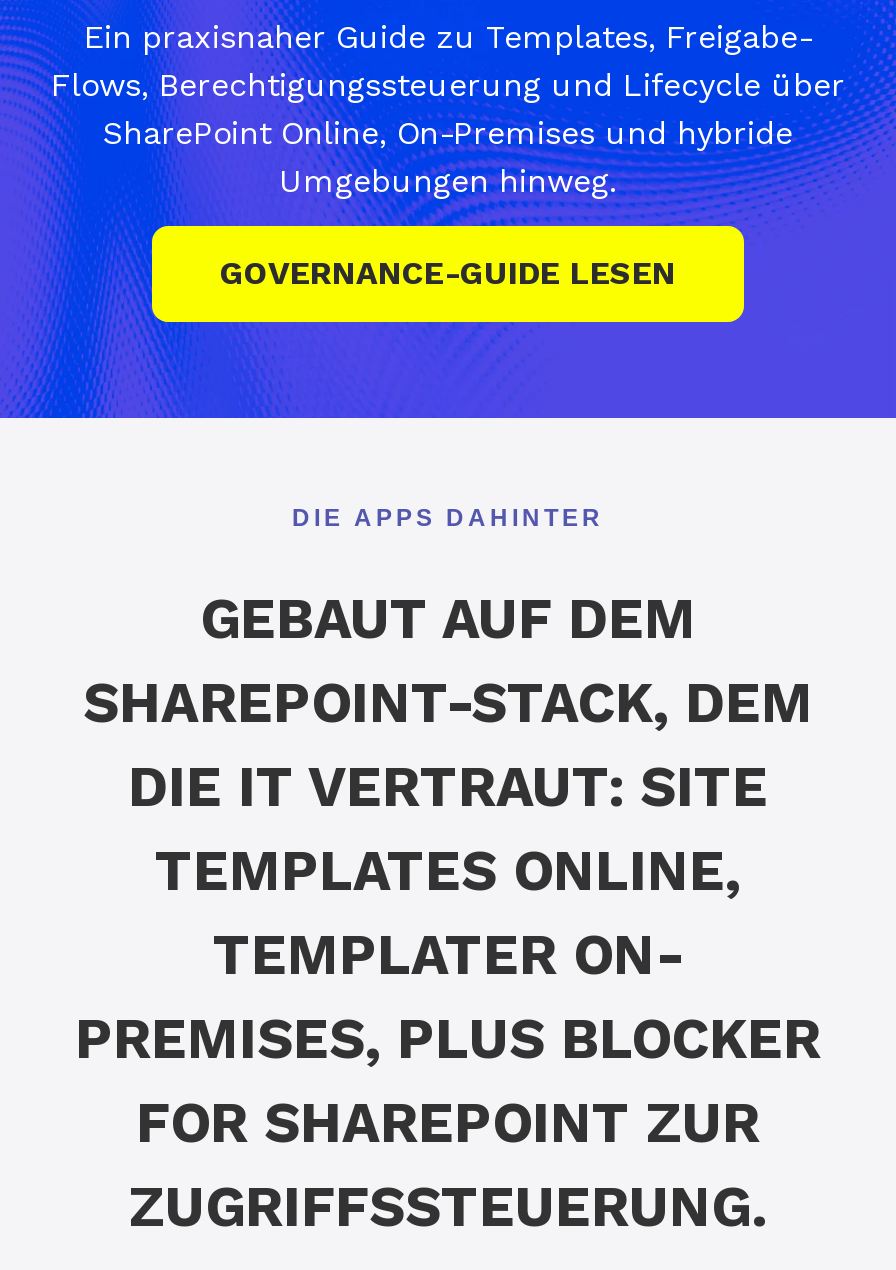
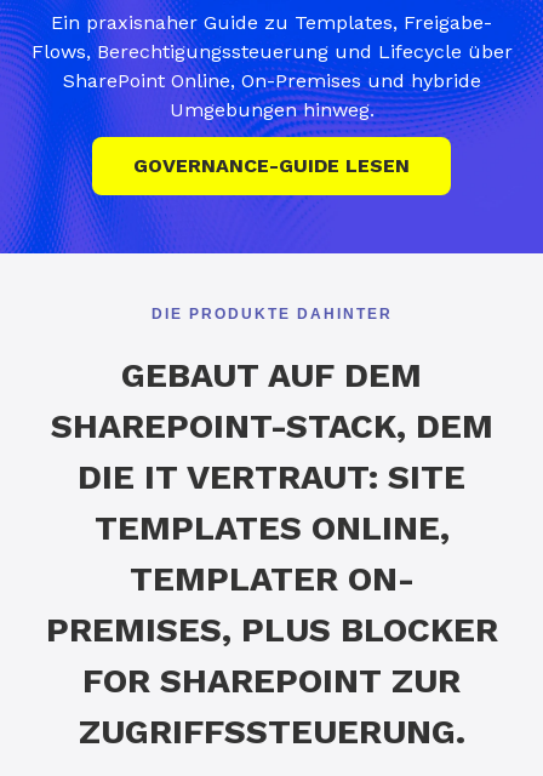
[292,504,604,532] DIE APPS DAHINTER -> [151,306,392,323] DIE PRODUKTE DAHINTER

